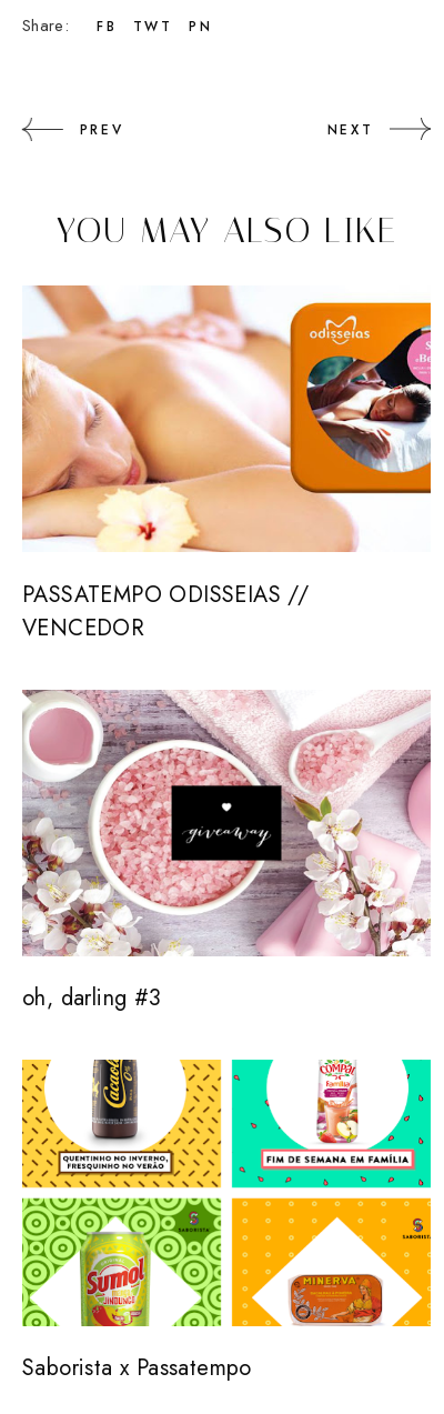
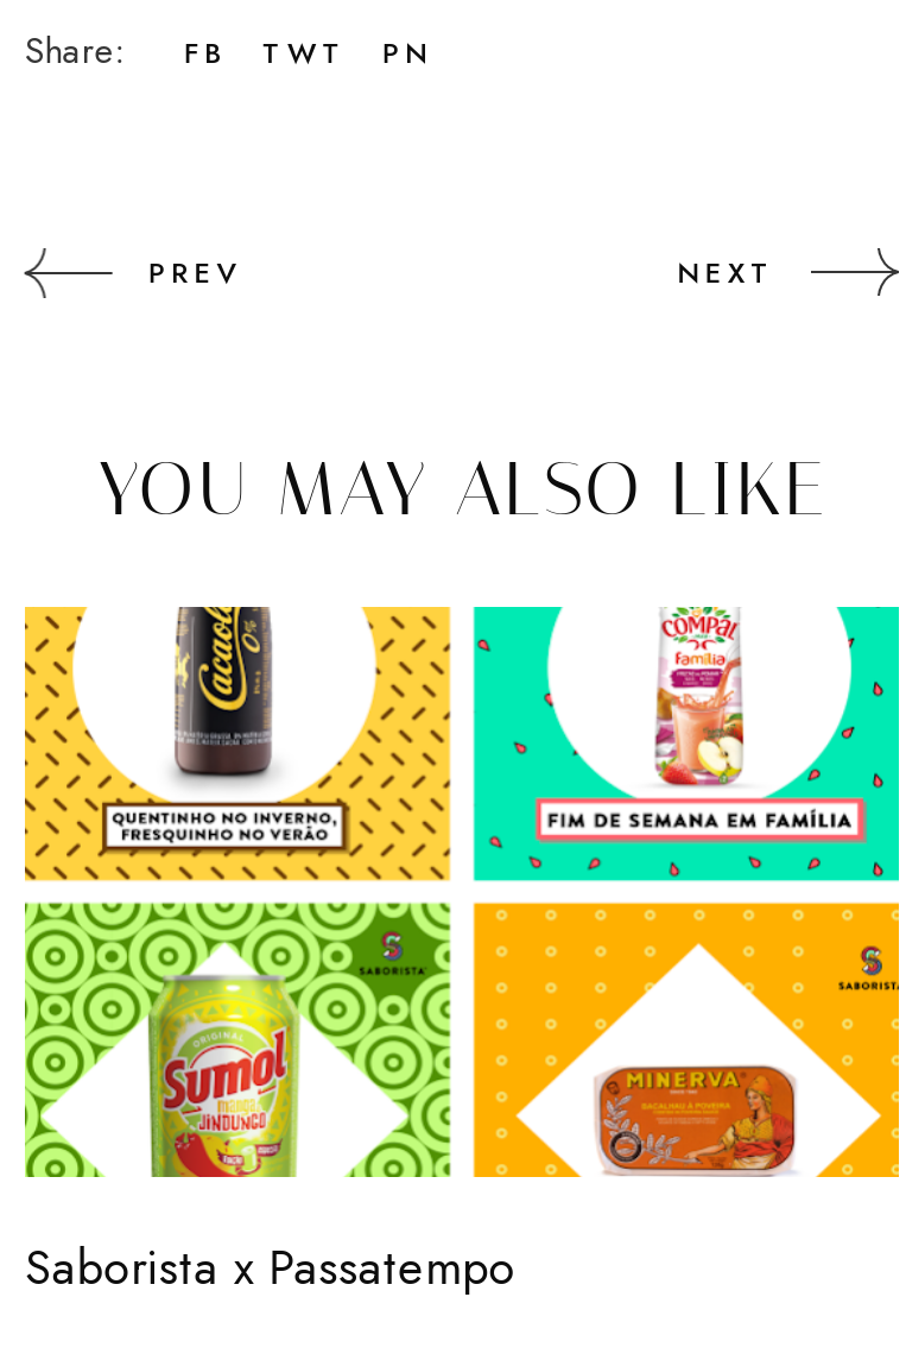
[21,284,432,644] [image] | PASSATEMPO ODISSEIAS // | VENCEDOR -> none
[21,689,432,1014] [image] | oh, darling #3 -> none

